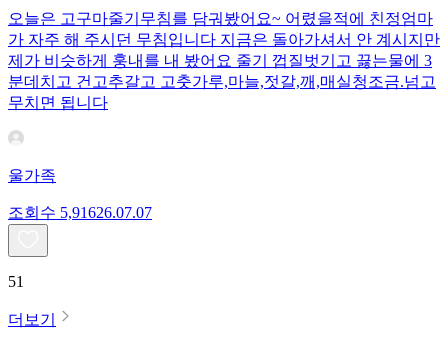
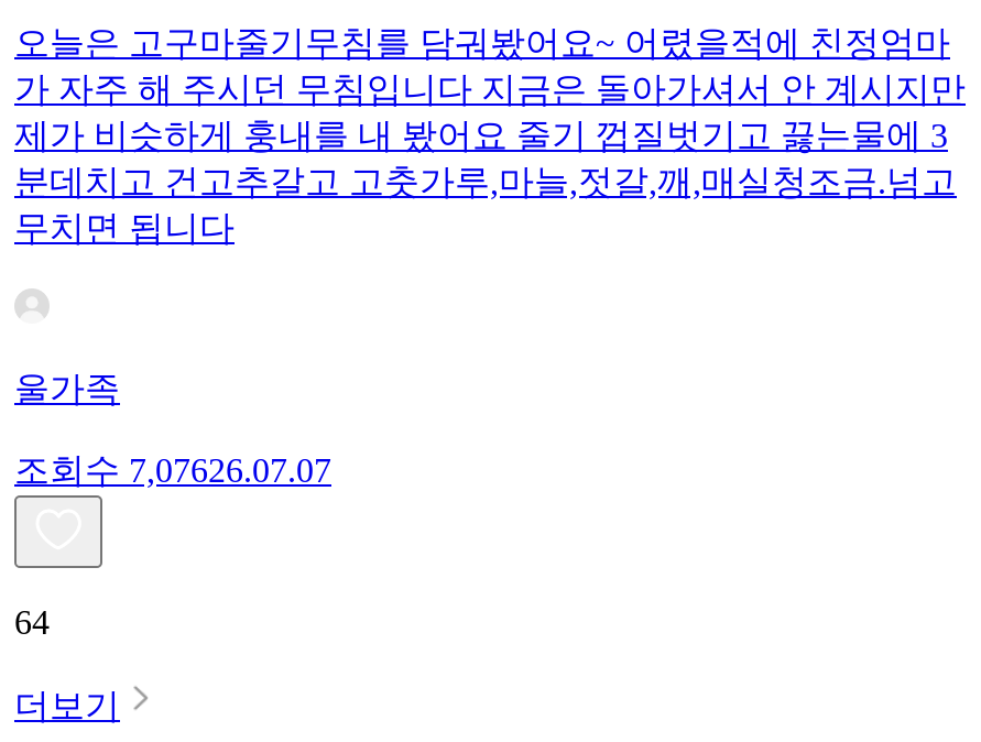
[8,204,152,221] 조회수 5,91626.07.07 -> [14,451,331,488] 조회수 7,07626.07.07
[8,273,24,290] 51 -> [14,603,50,640] 64

